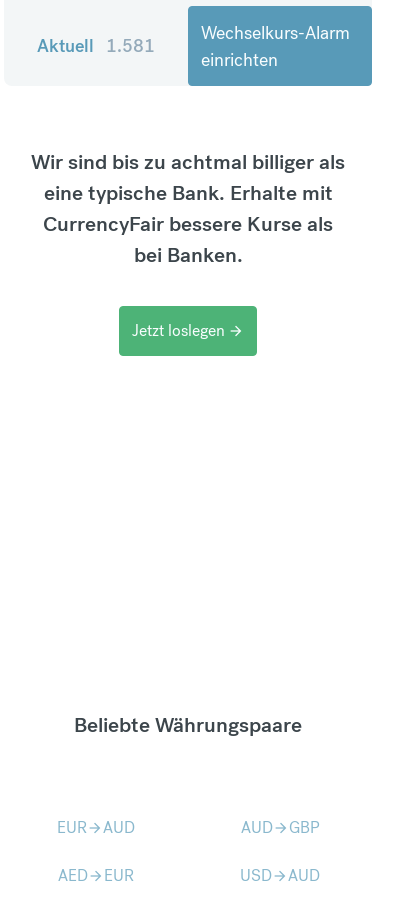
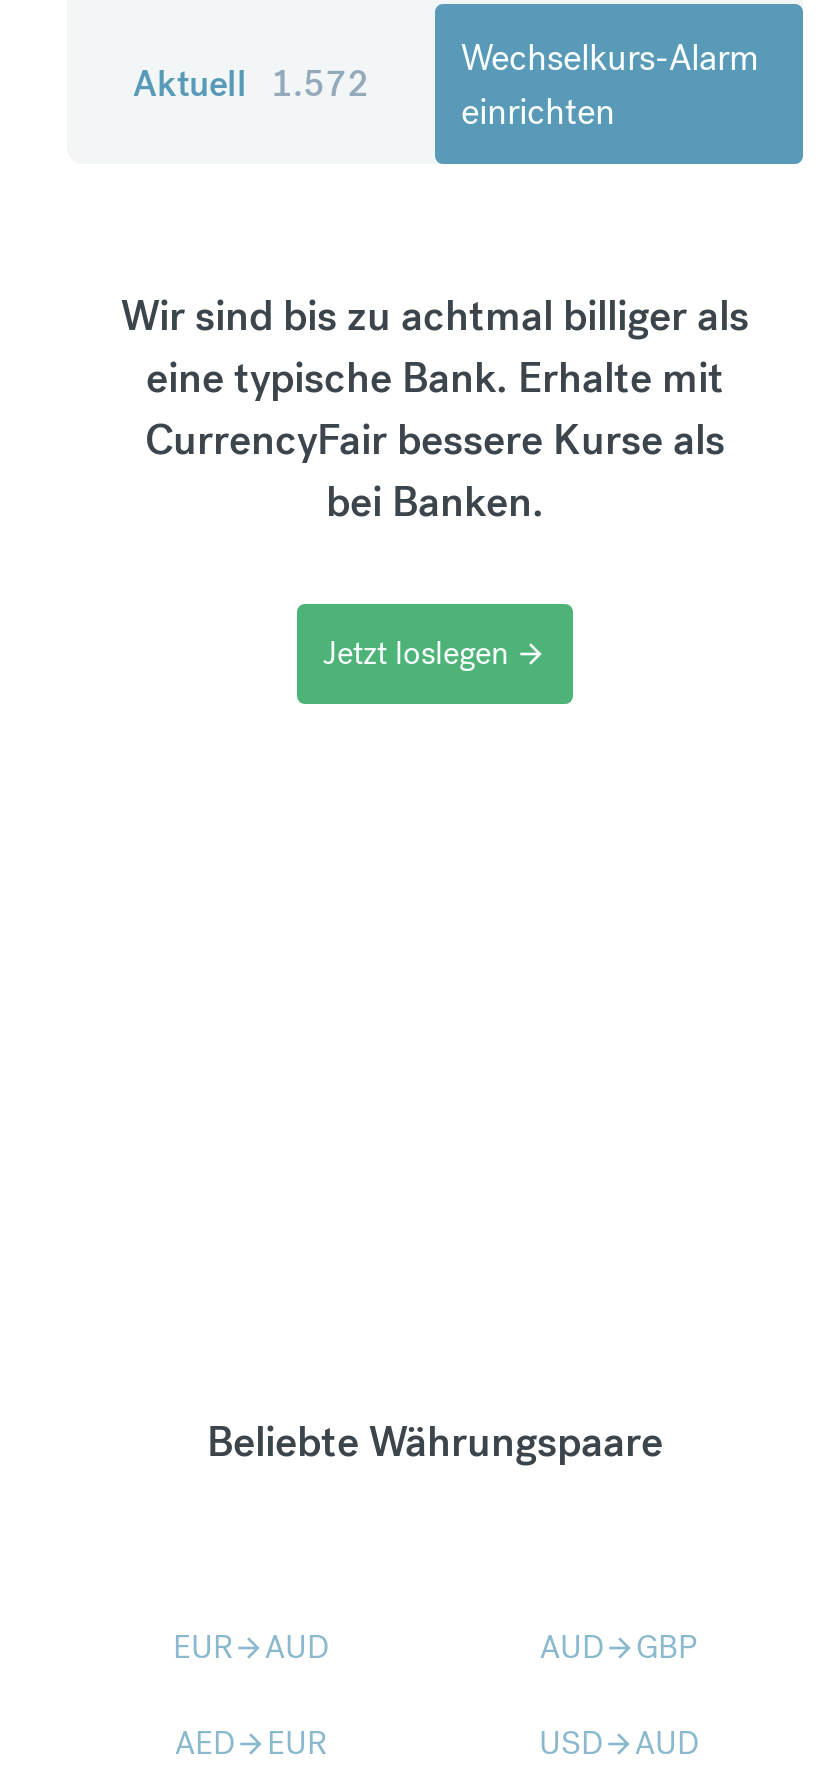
[37,34,155,57] Aktuell 1.581 -> [133,61,369,107] Aktuell 1.572

